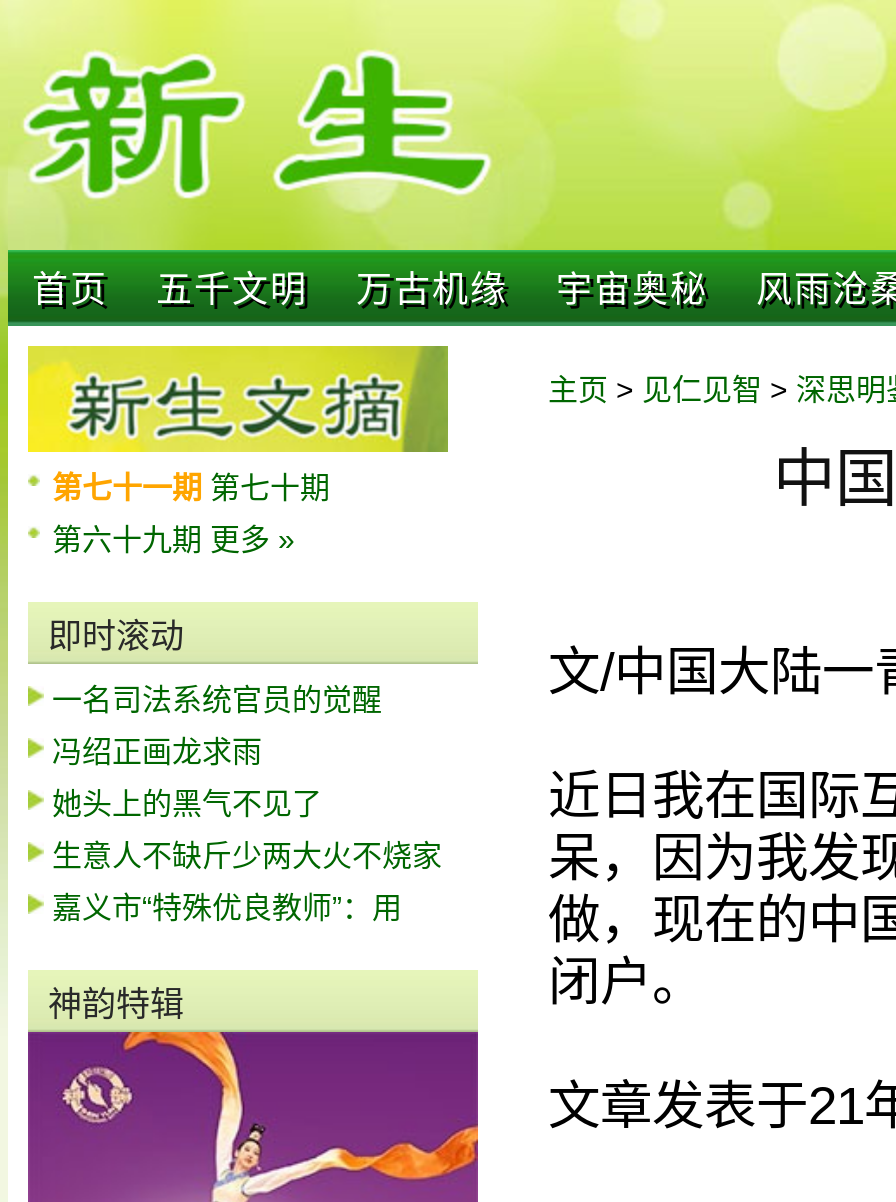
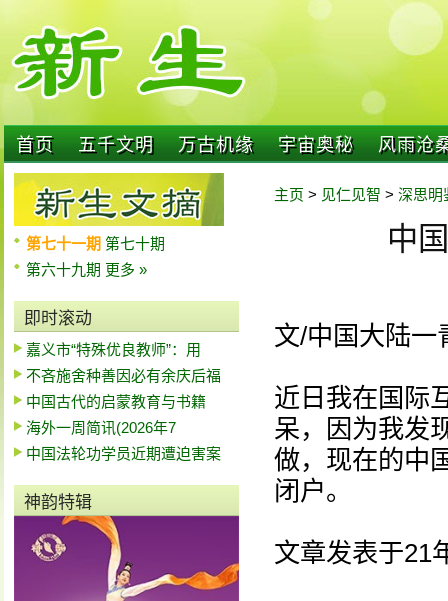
[52,682,442,872] 一名司法系统官员的觉醒 | 冯绍正画龙求雨 | 她头上的黑气不见了 | 生意人不缺斤少两大火不烧家 -> none
moved [52,890,402,924] -> [26,341,201,358]: 嘉义市“特殊优良教师”：用
none -> [26,367,221,462] 不吝施舍种善因必有余庆后福 | 中国古代的启蒙教育与书籍 | 海外一周简讯(2026年7 | 中国法轮功学员近期遭迫害案

